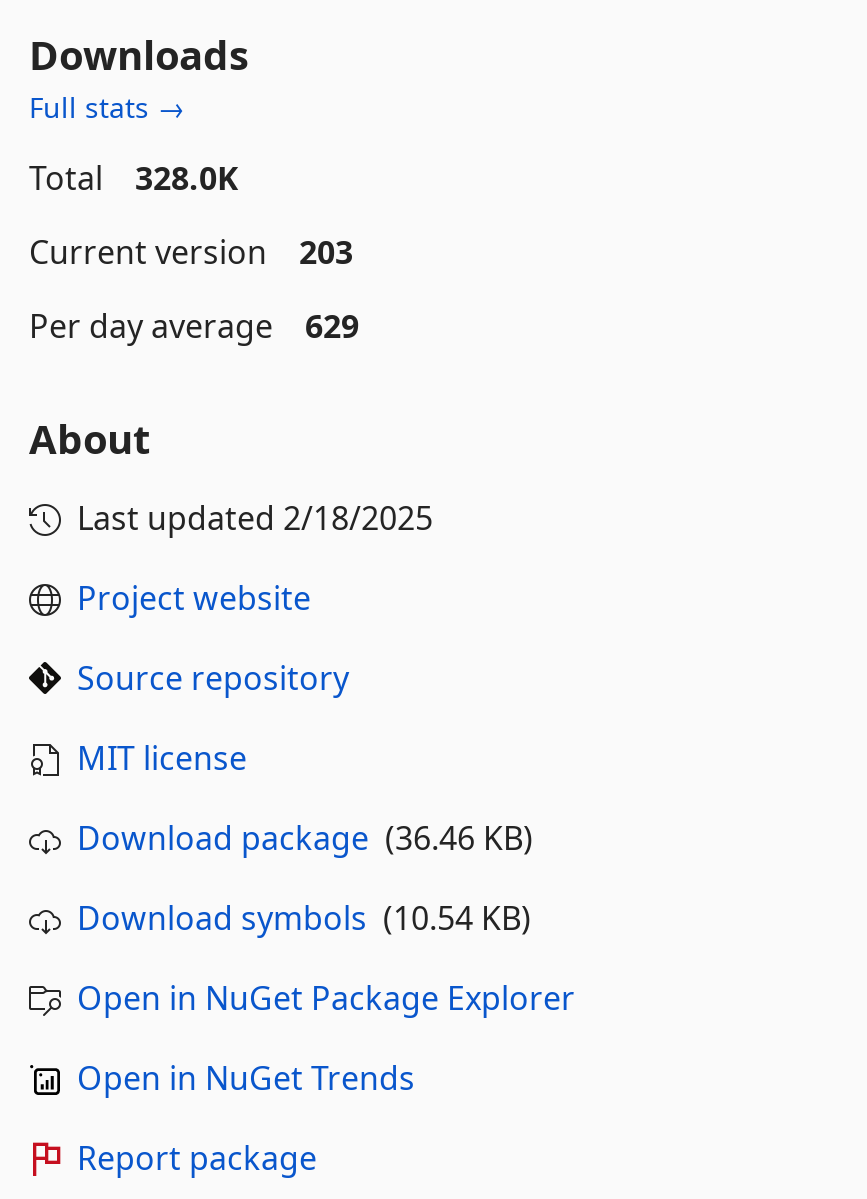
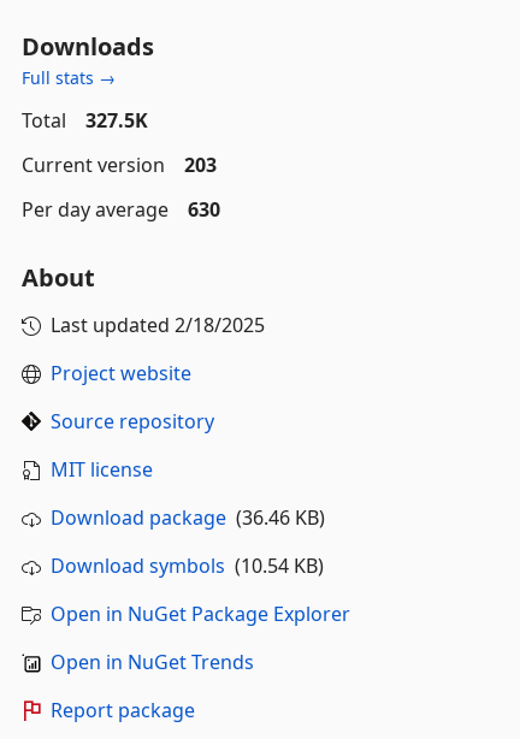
[29,155,239,199] Total 328.0K -> [22,107,148,133] Total 327.5K
[29,303,359,347] Per day average 629 -> [22,196,220,222] Per day average 630

